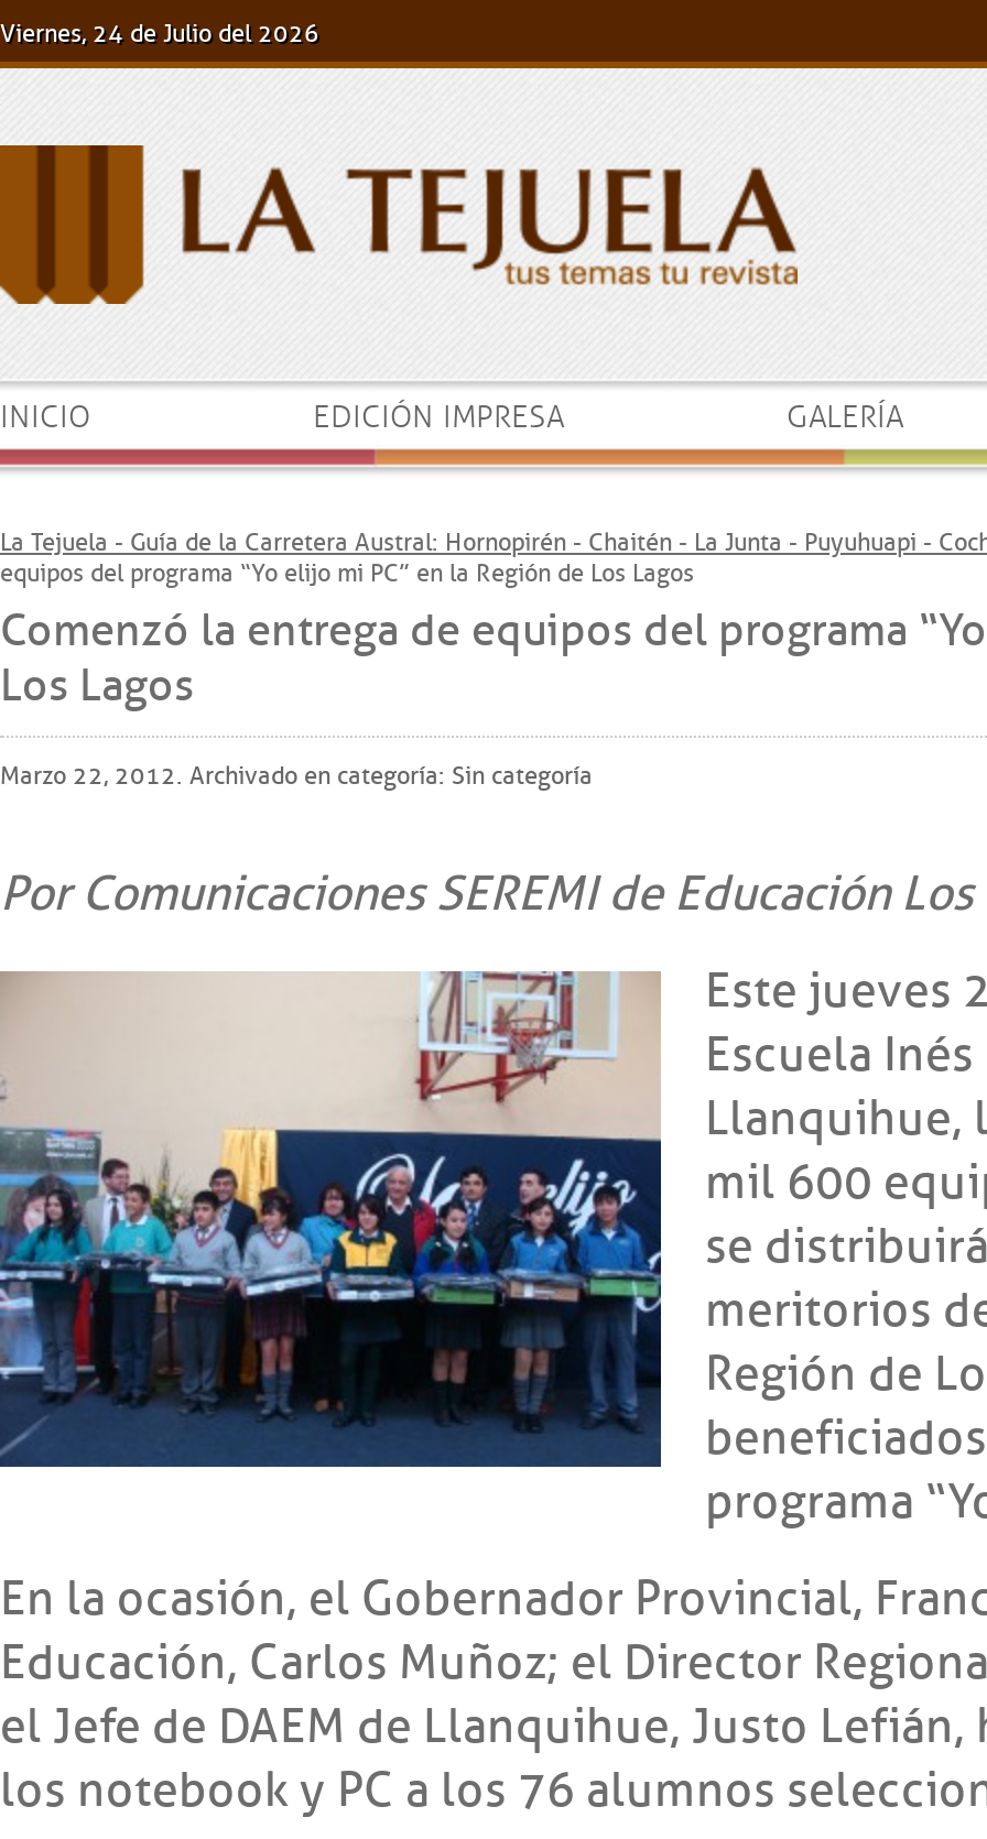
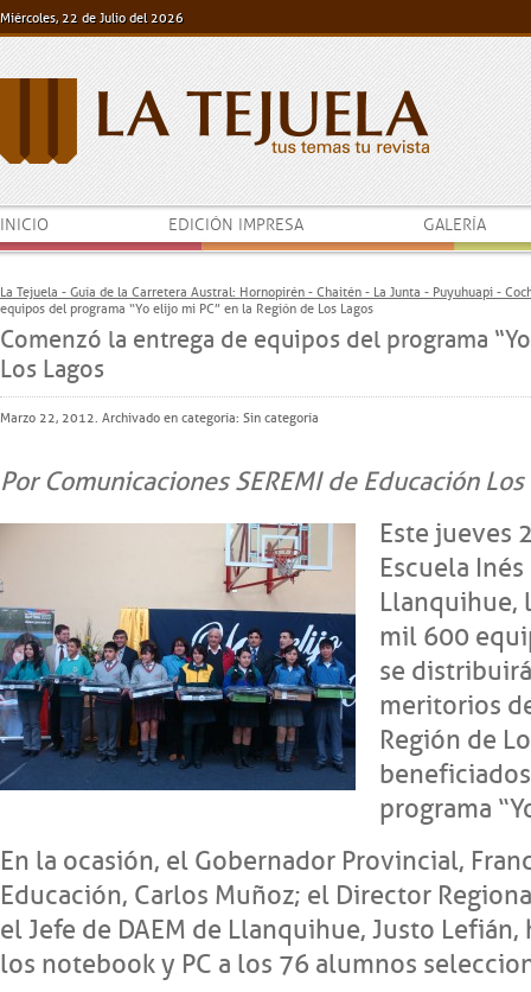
[0,18,319,48] Viernes, 24 de Julio del 2026 -> [0,9,184,26] Miércoles, 22 de Julio del 2026

